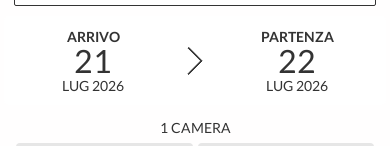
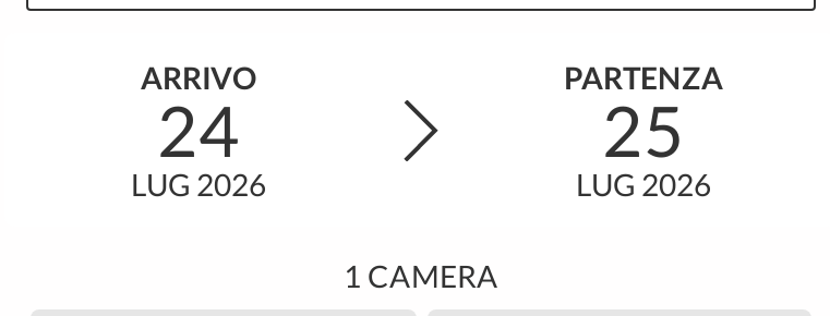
[74,41,112,80] 21 -> [157,87,240,172] 24
[278,41,316,80] 22 -> [602,87,685,172] 25

